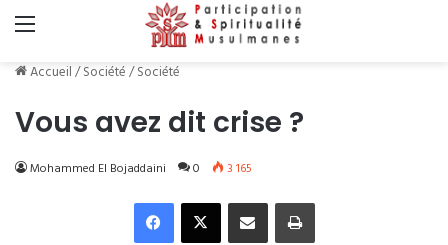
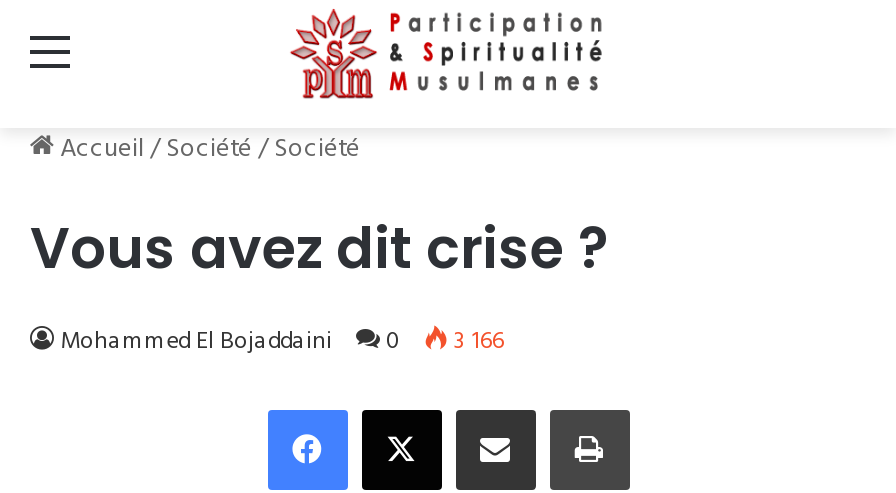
[30,159,252,179] Mohammed El Bojaddaini 0 3 165 -> [60,321,504,361] Mohammed El Bojaddaini 0 3 166

